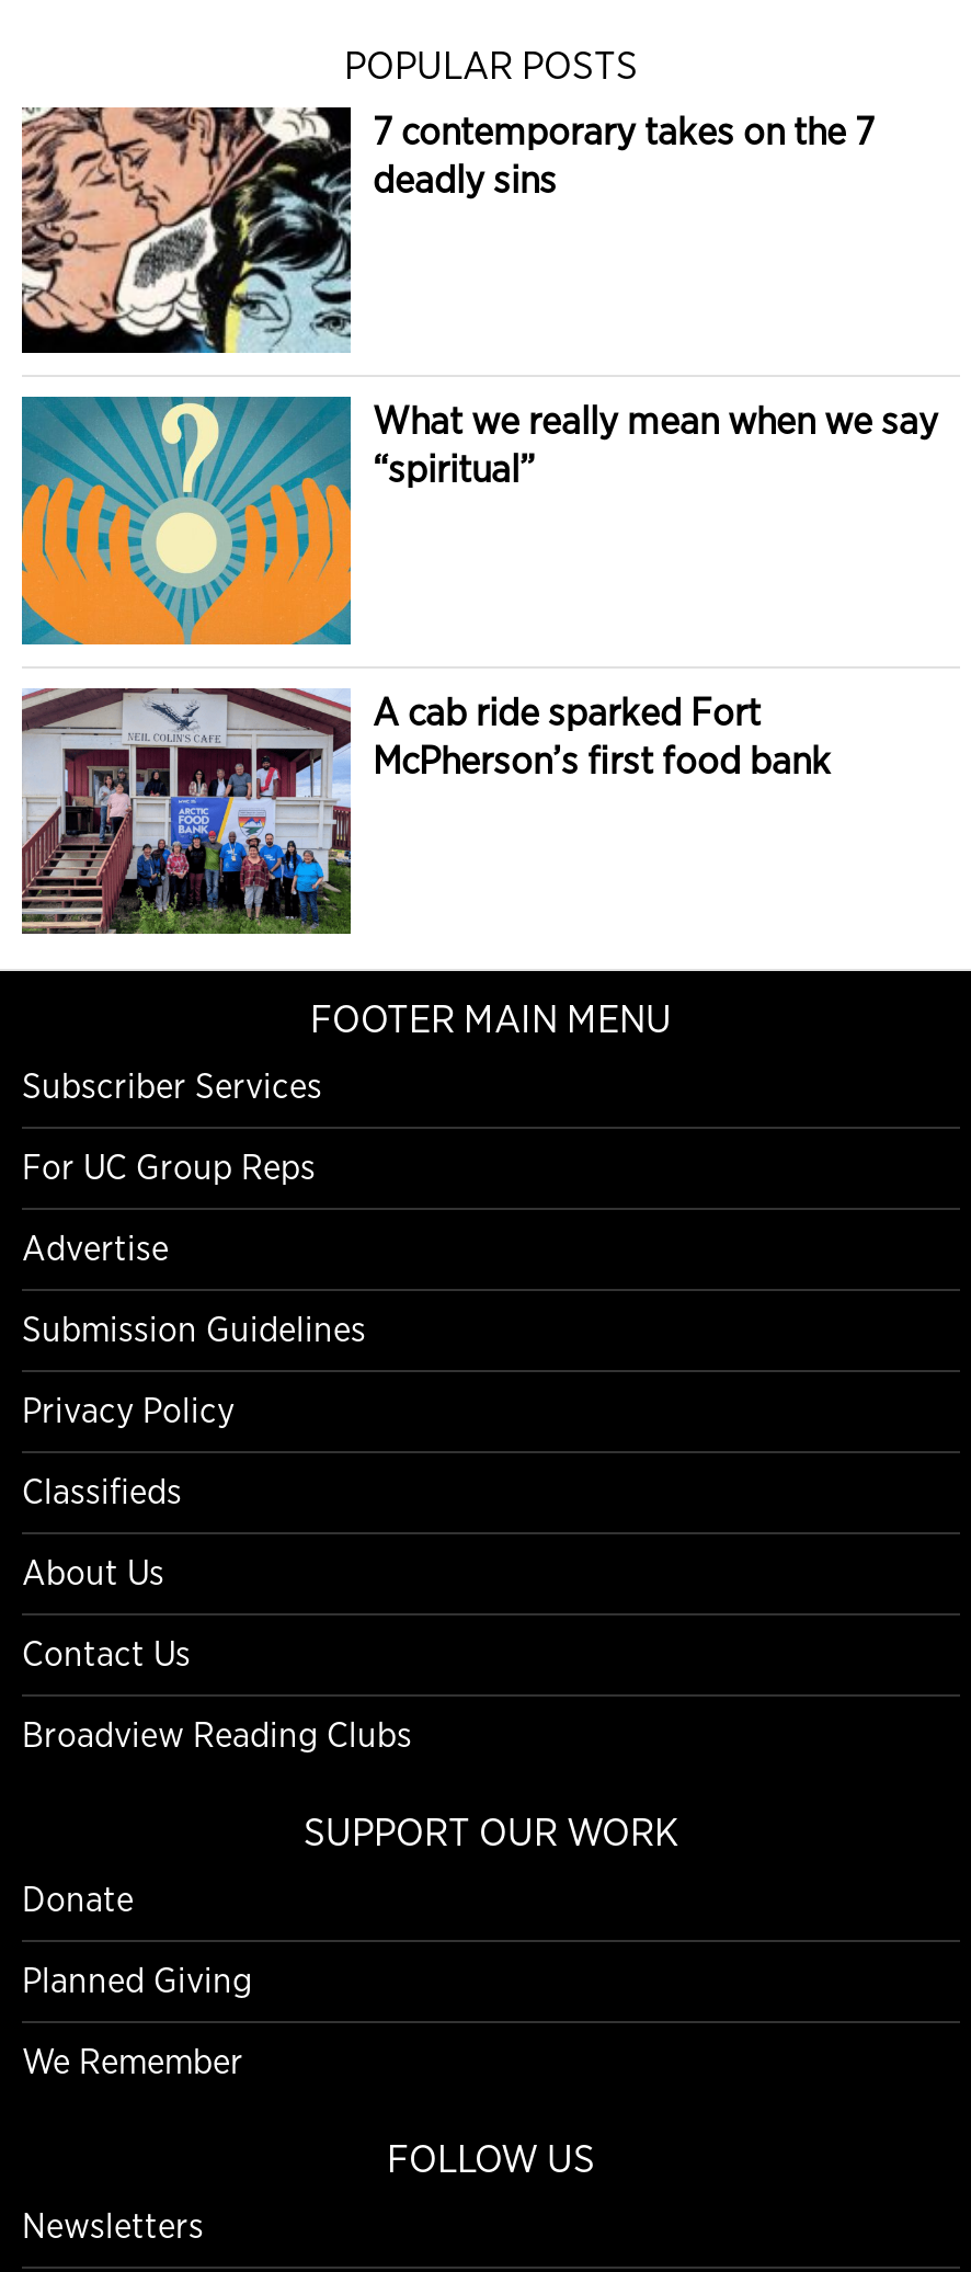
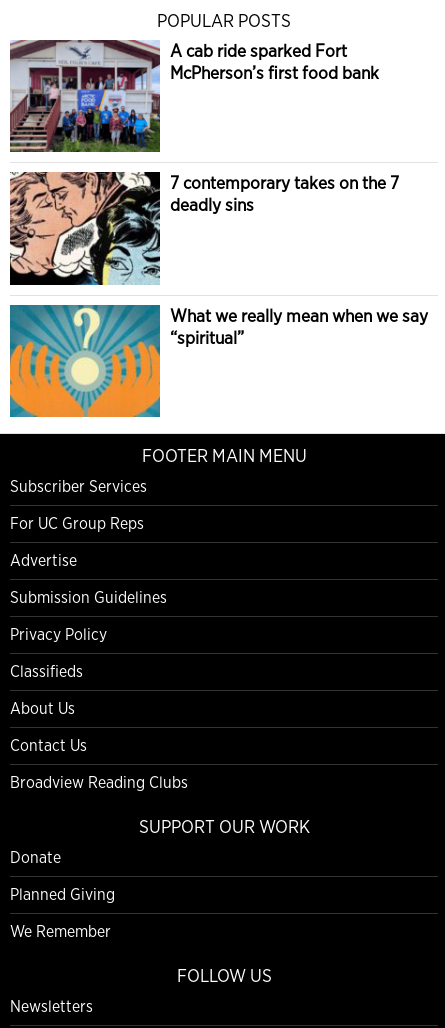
moved [18,103,938,491] -> [8,170,428,347]: [image] | 7 contemporary takes on the 7 | deadly sins | What we really mean when we say | “spiritual”
moved [20,395,351,647] -> [9,303,160,418]: [image]
moved [20,686,831,936] -> [9,39,379,153]: [image] | A cab ride sparked Fort | McPherson’s first food bank

